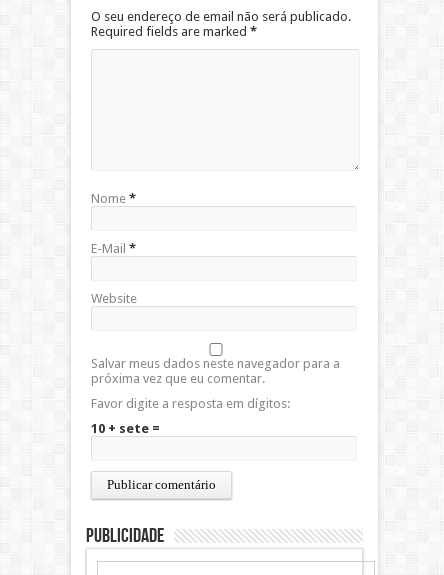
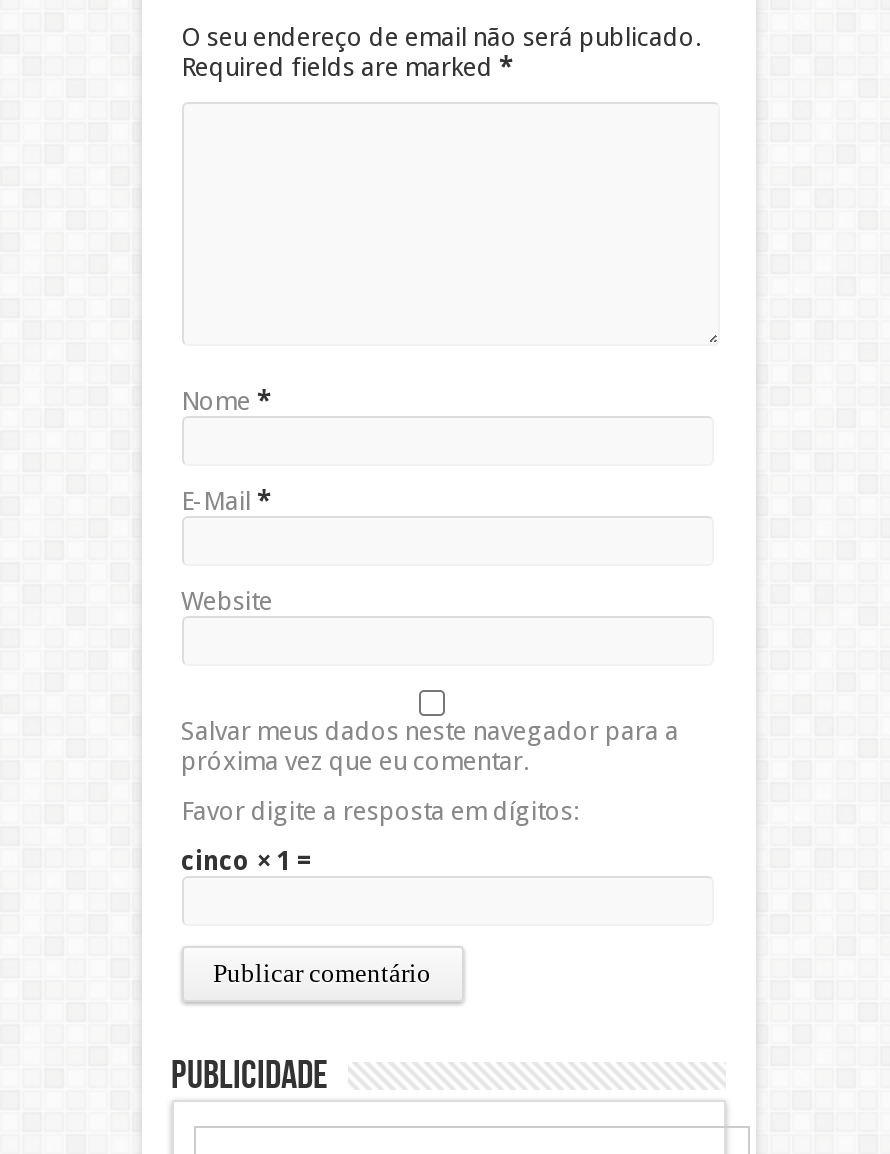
[90,421,159,436] 10 + sete = -> [181,846,313,876] cinco × 1 =

